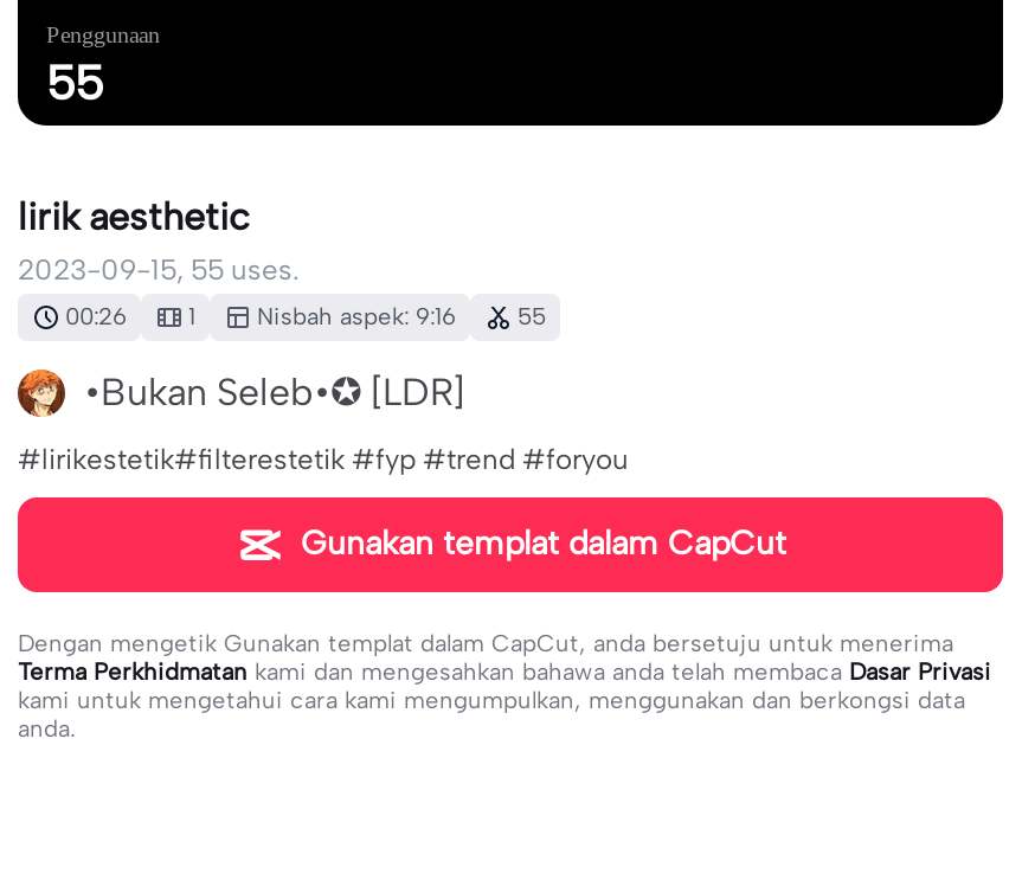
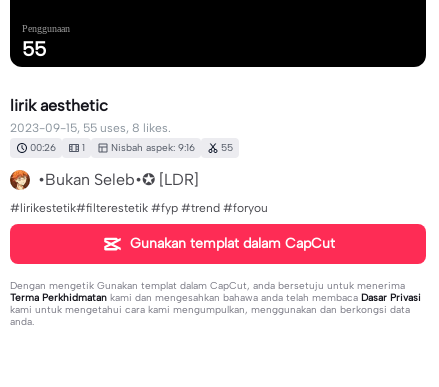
[18,253,300,287] 2023-09-15, 55 uses. -> [10,121,171,135] 2023-09-15, 55 uses, 8 likes.

